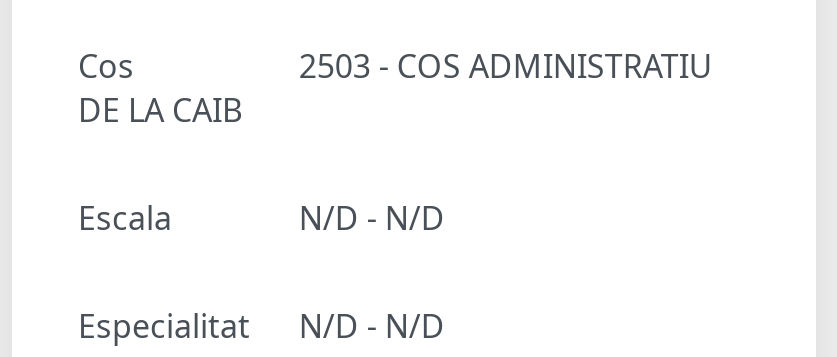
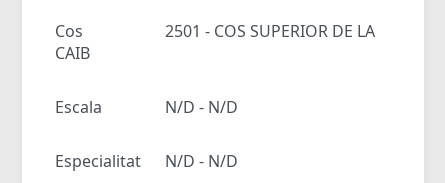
[78,44,713,132] 2503 - COS ADMINISTRATIU | DE LA CAIB -> [55,20,375,64] 2501 - COS SUPERIOR DE LA | CAIB

